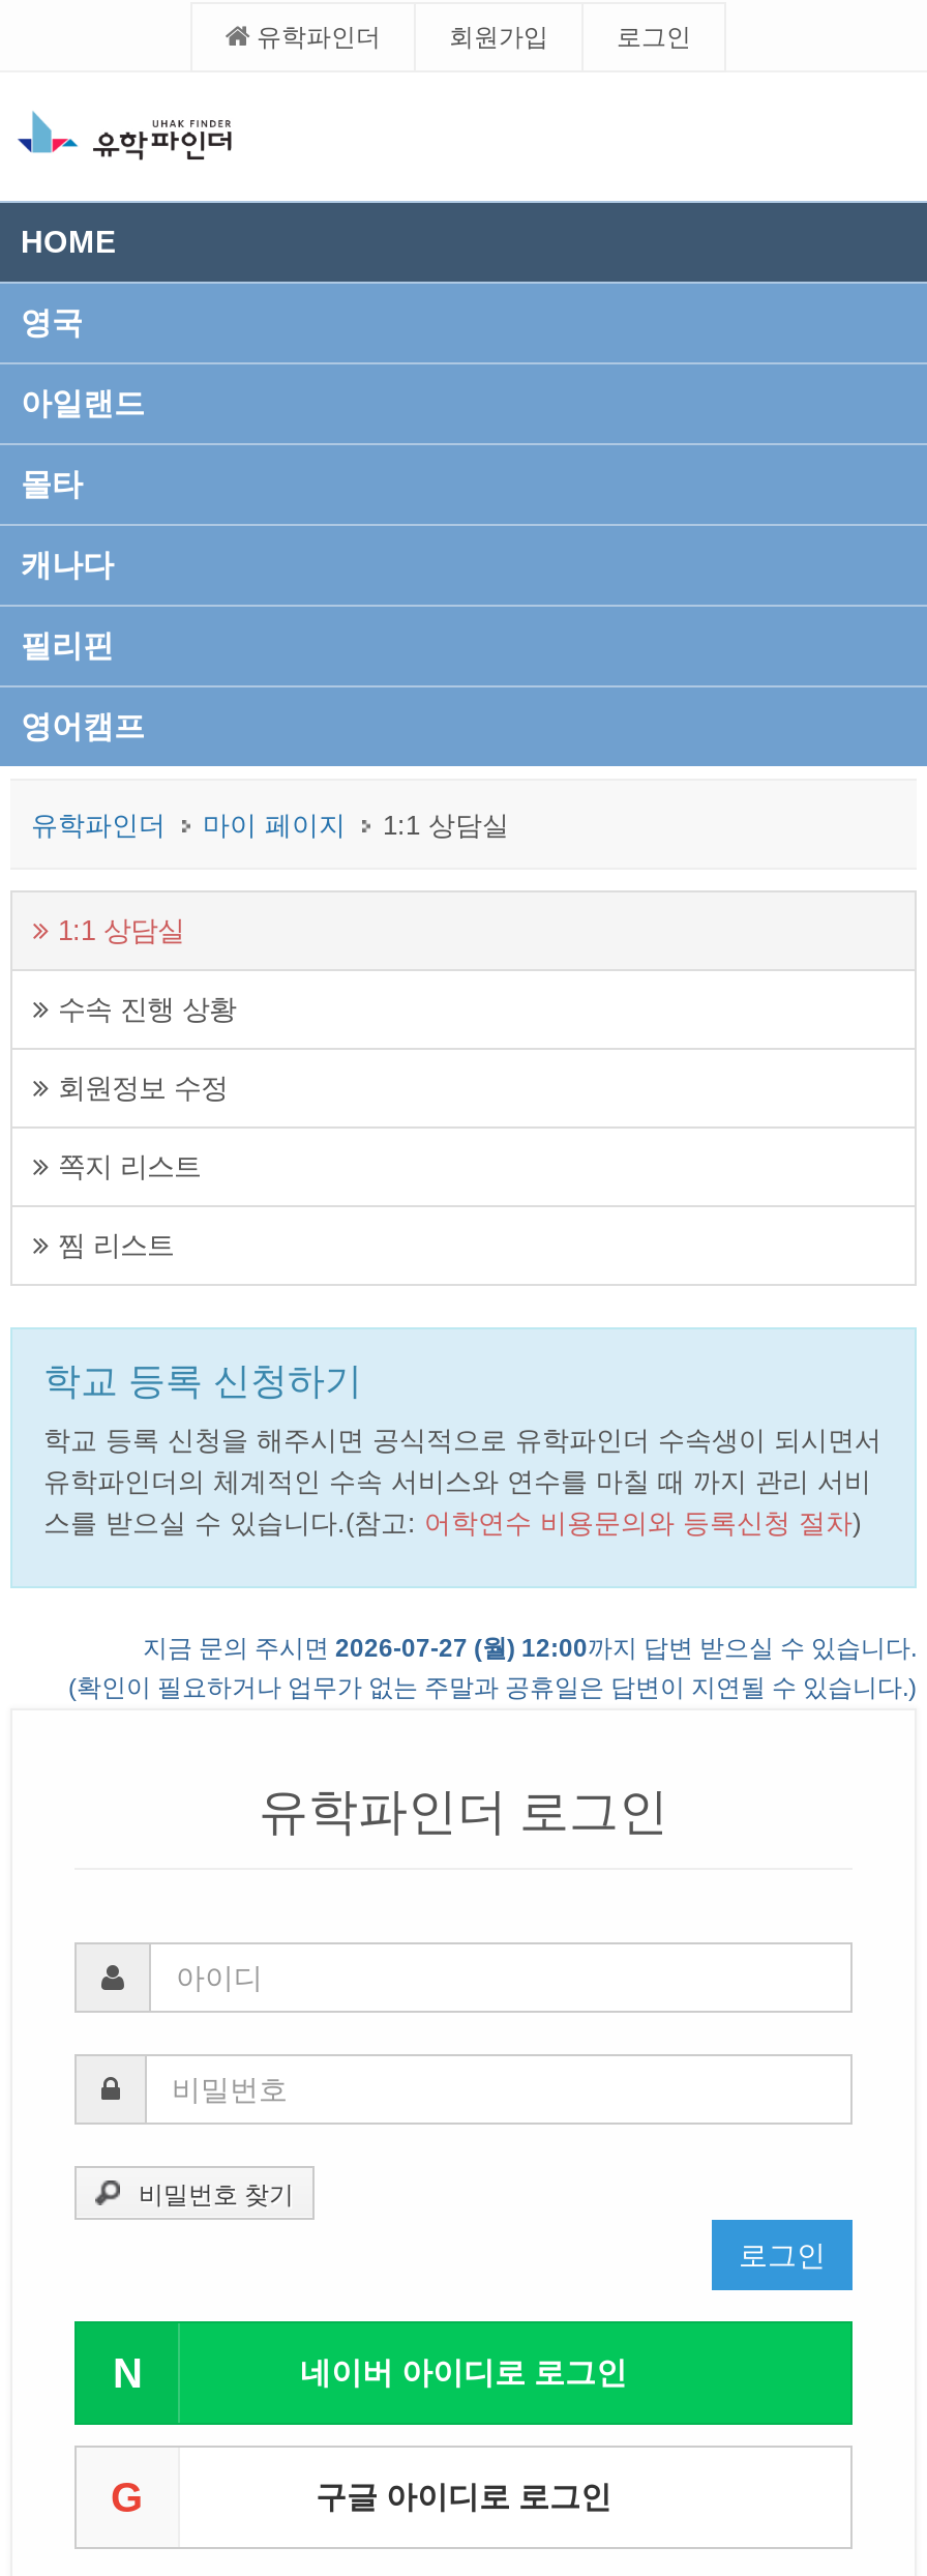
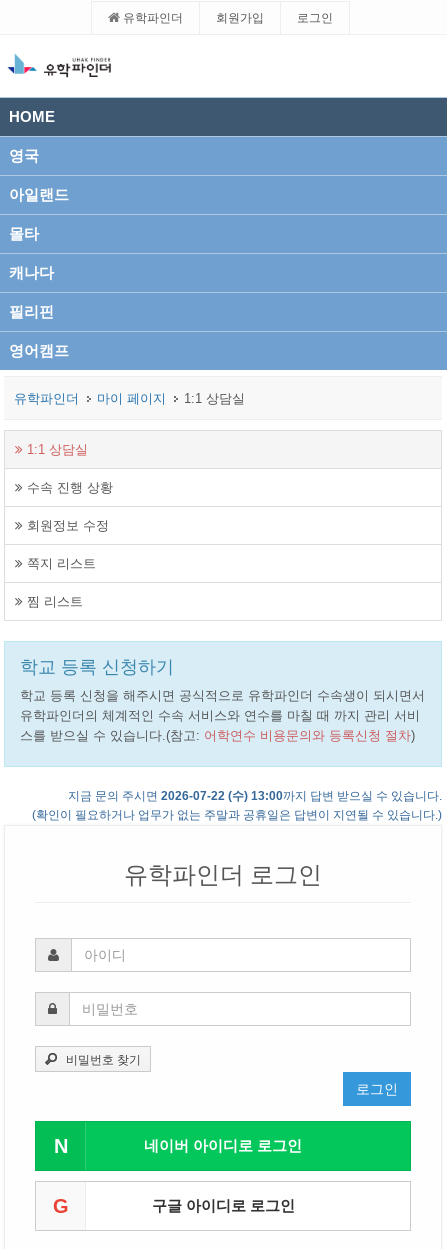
[143,1633,917,1662] 지금 문의 주시면 2026-07-27 (월) 12:00까지 답변 받으실 수 있습니다. -> [68,788,442,802] 지금 문의 주시면 2026-07-22 (수) 13:00까지 답변 받으실 수 있습니다.

